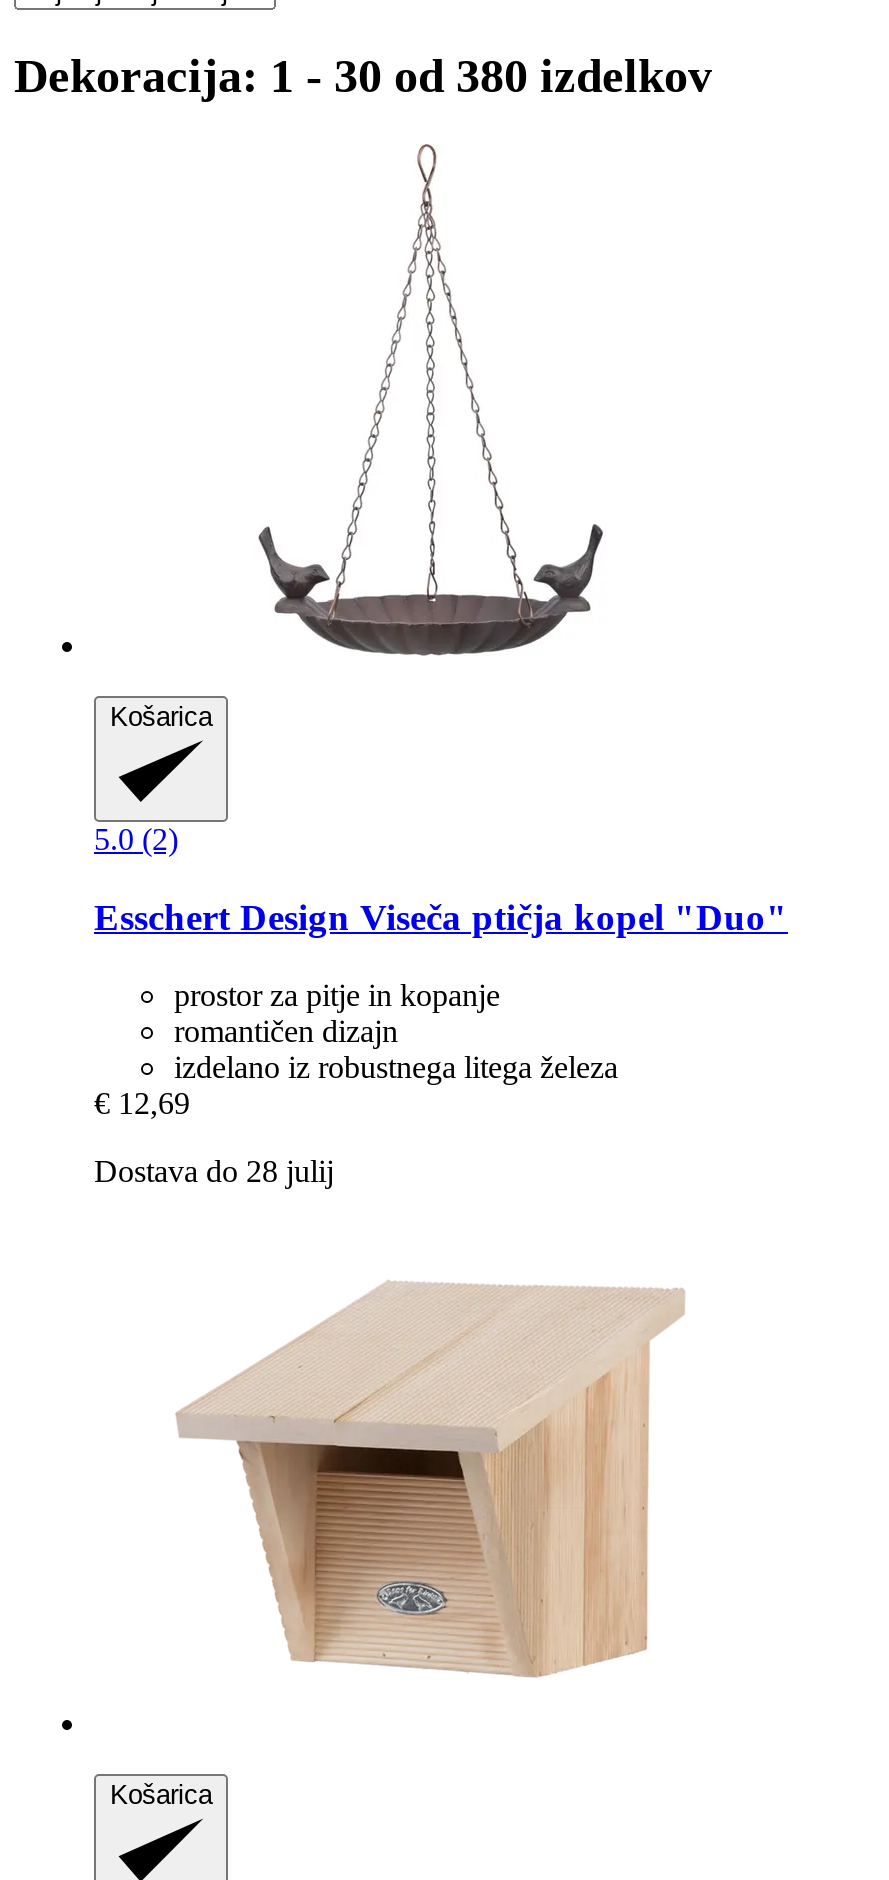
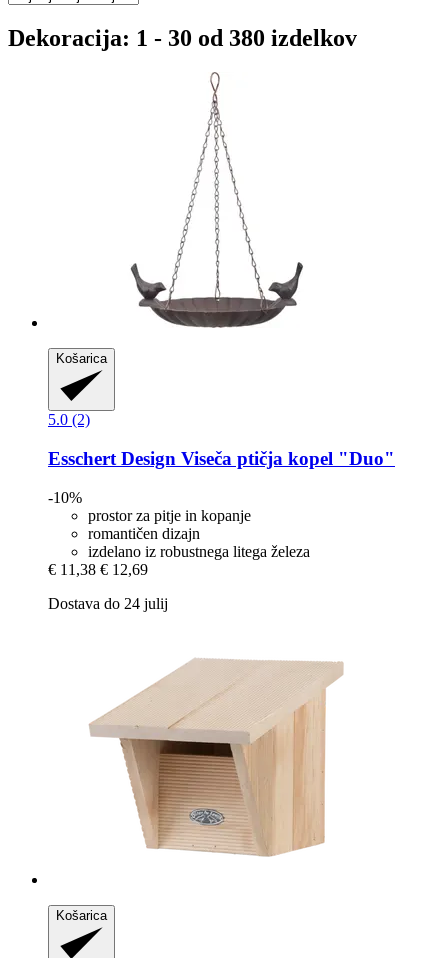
none -> [48,489,82,506] -10%
[94,1086,190,1120] € 12,69 -> [48,561,148,578] € 11,38 € 12,69
[94,1154,334,1188] Dostava do 28 julij -> [48,595,168,612] Dostava do 24 julij

